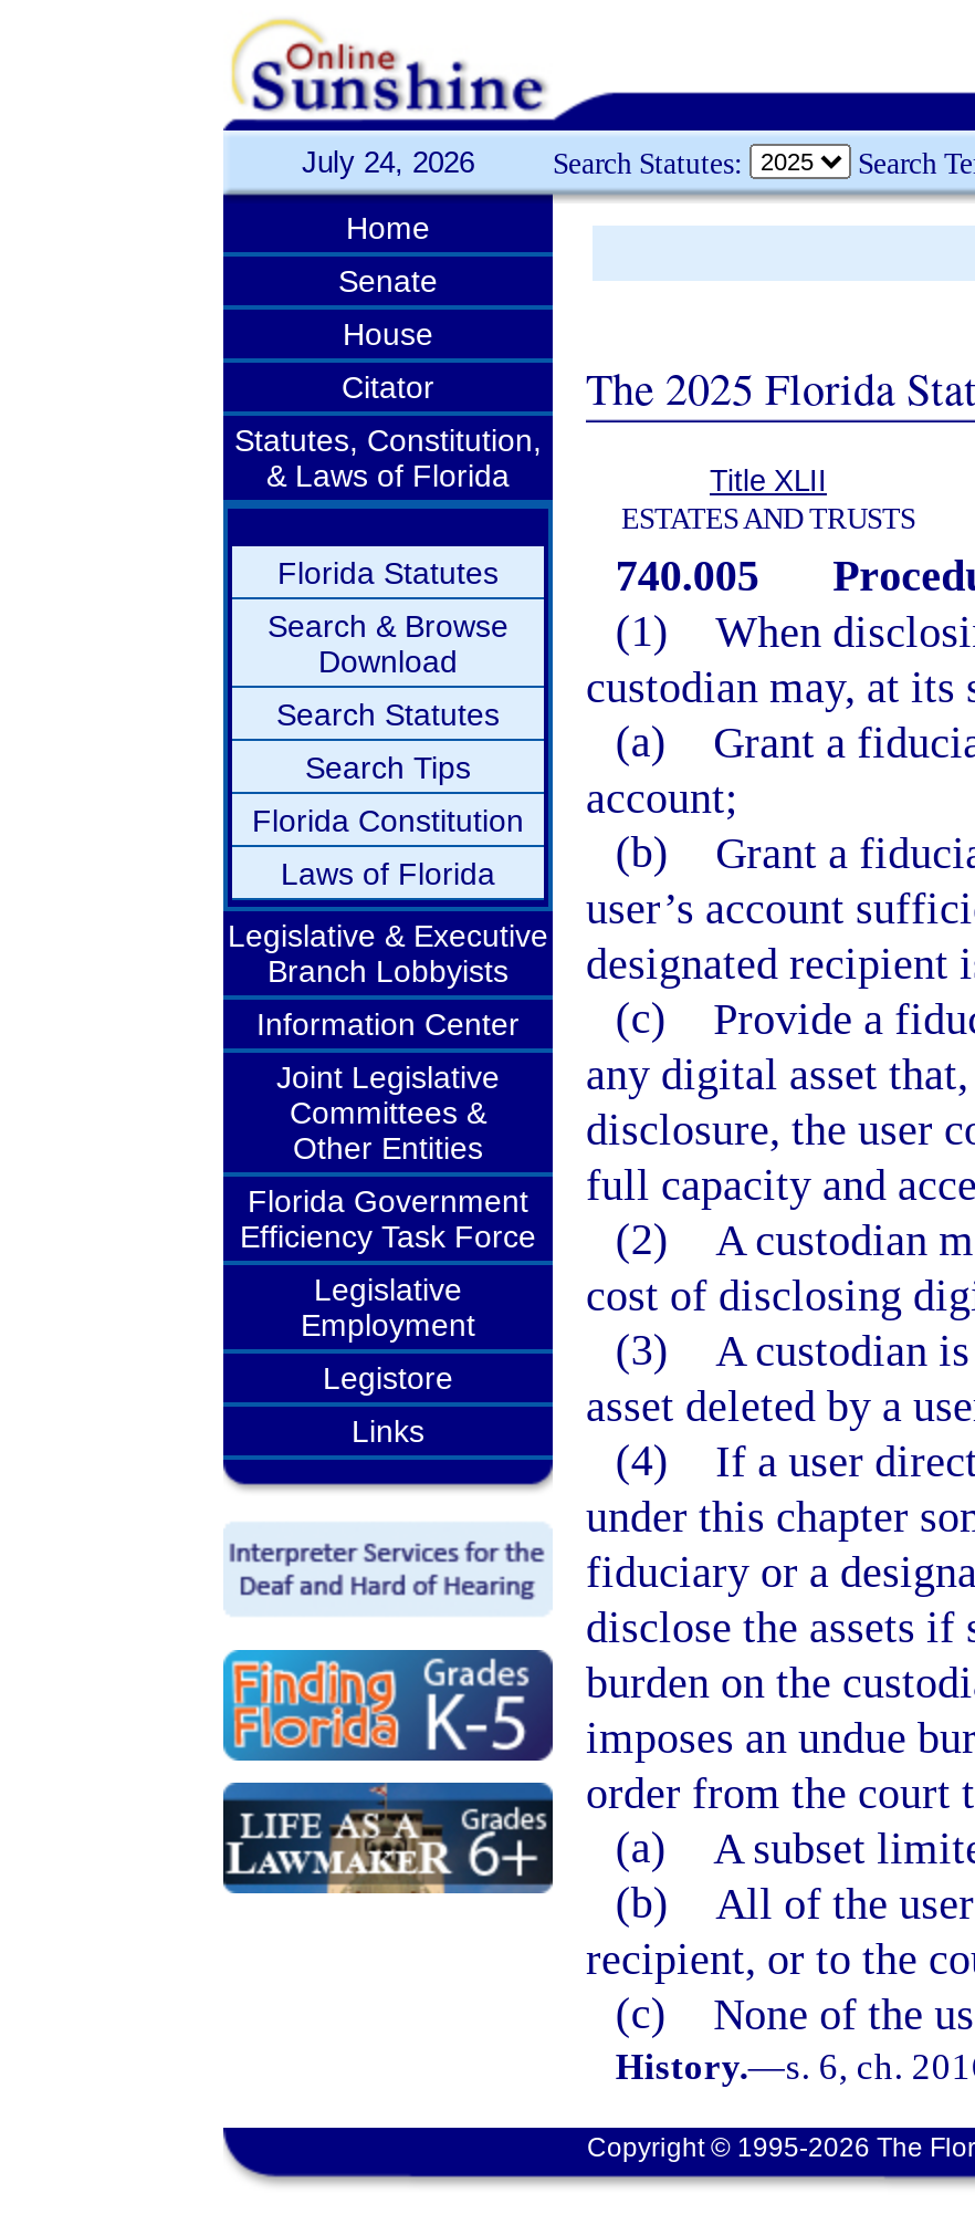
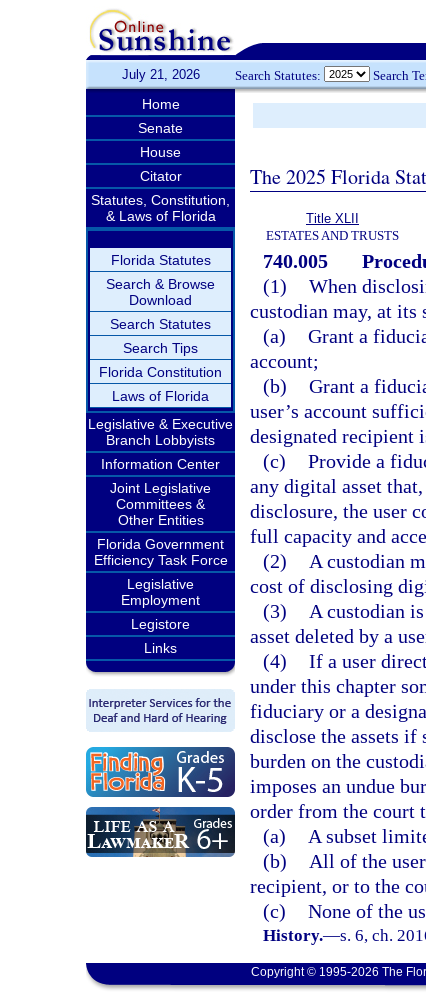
[302,146,474,179] July 24, 2026 -> [121,67,199,82] July 21, 2026

